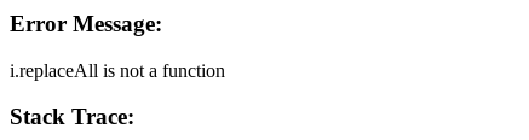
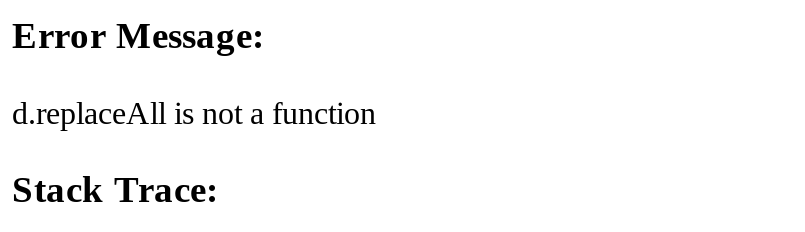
[10,60,225,80] i.replaceAll is not a function -> [12,95,376,129] d.replaceAll is not a function

